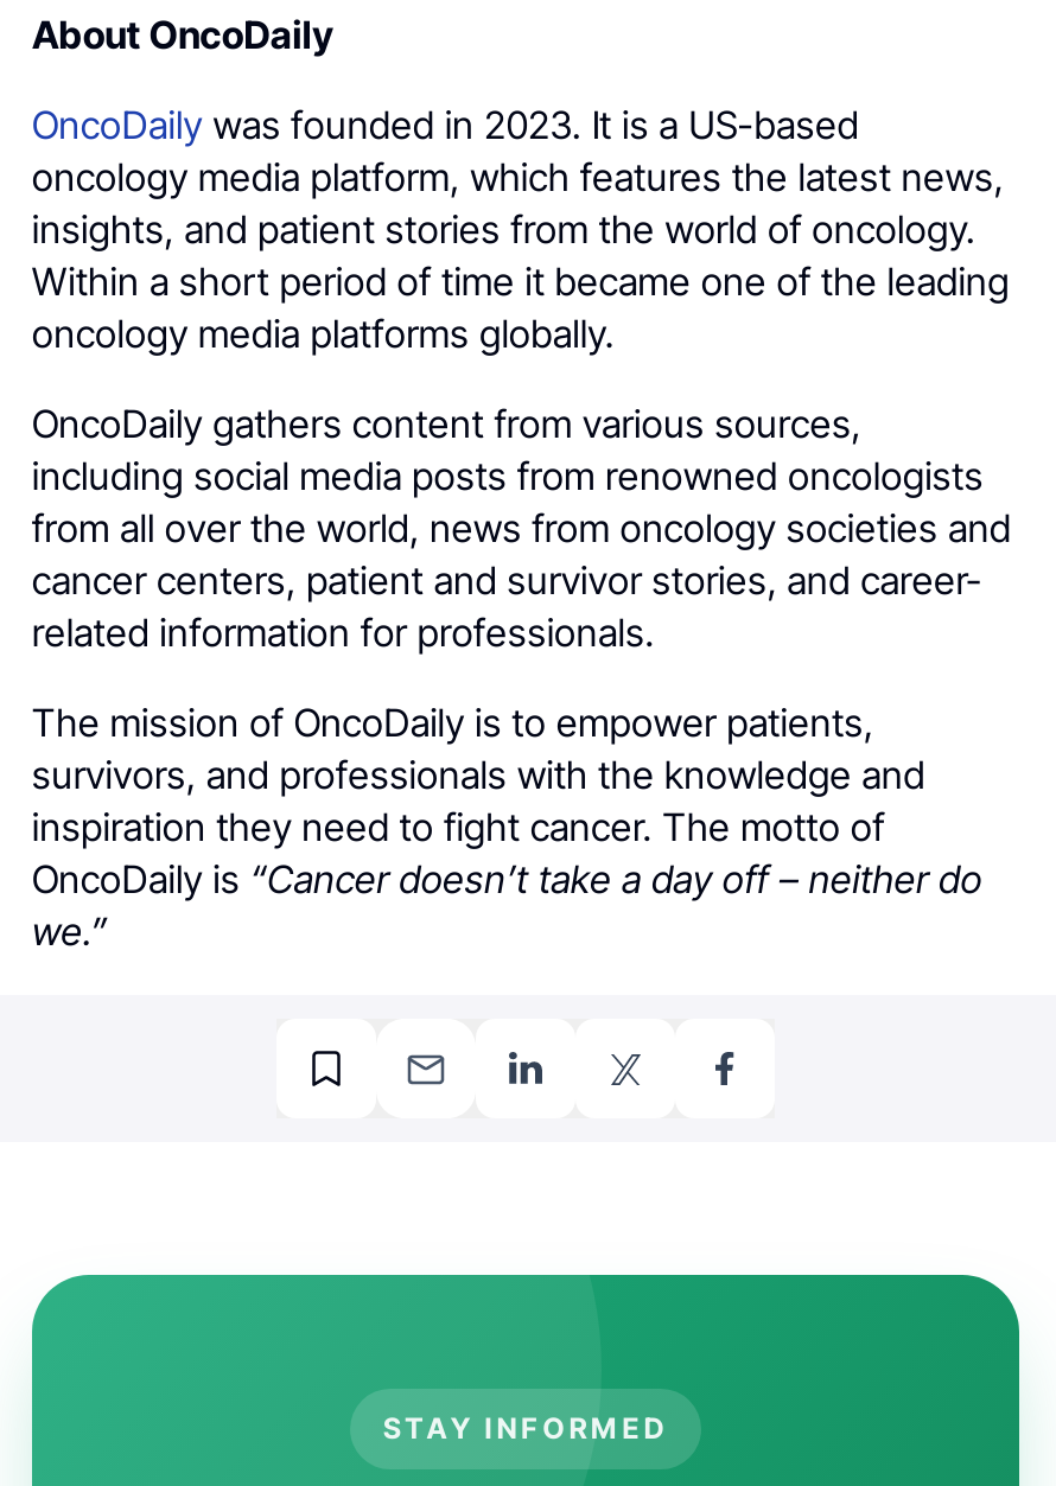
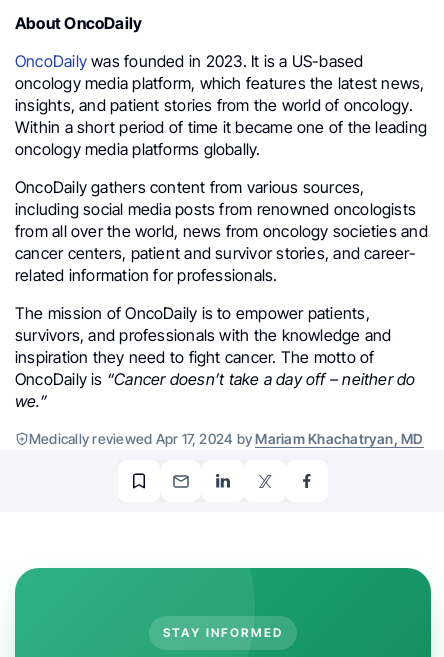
none -> [29,430,424,447] Medically reviewed Apr 17, 2024 by Mariam Khachatryan, MD

